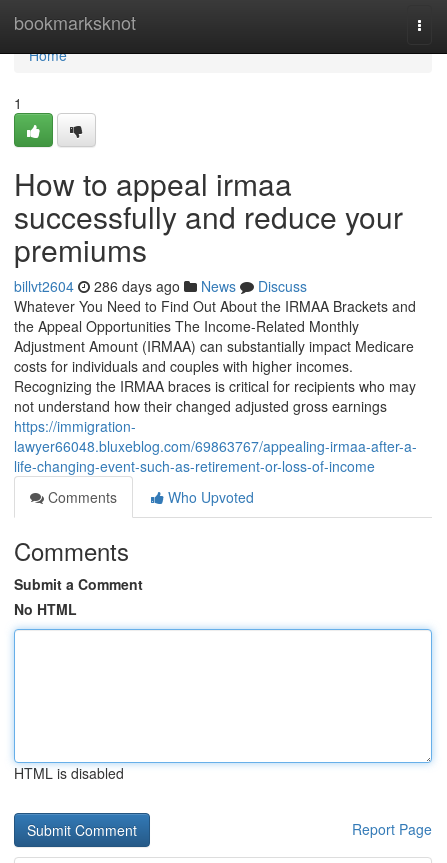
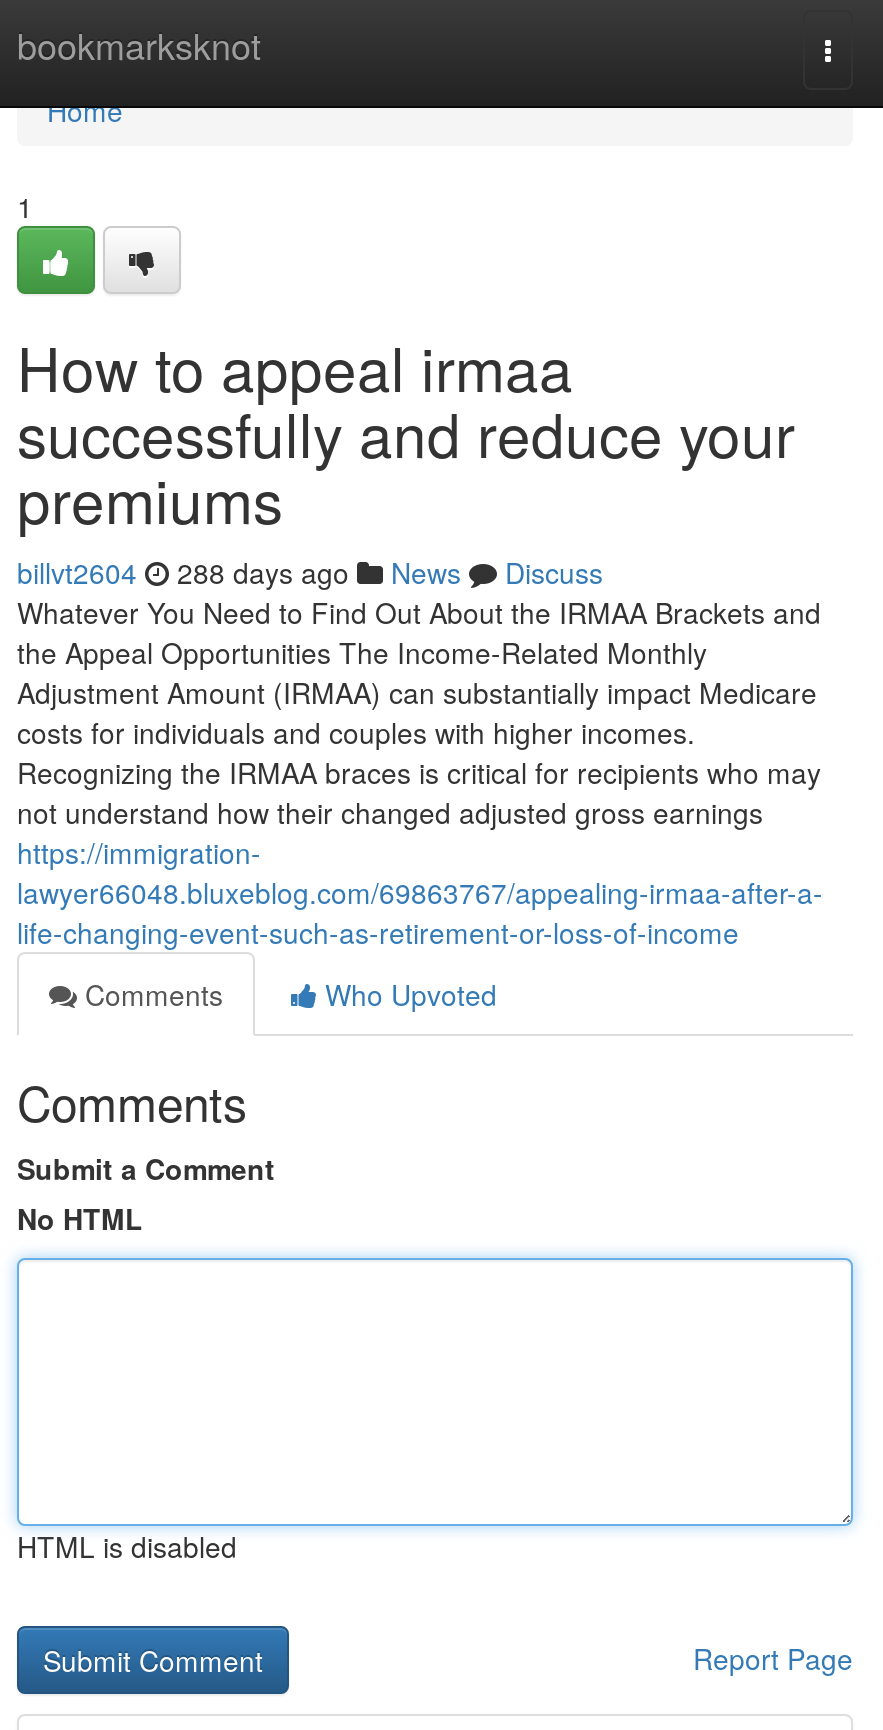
[14,276,307,296] billvt2604 286 days ago News Discuss -> [17,552,603,592] billvt2604 288 days ago News Discuss

